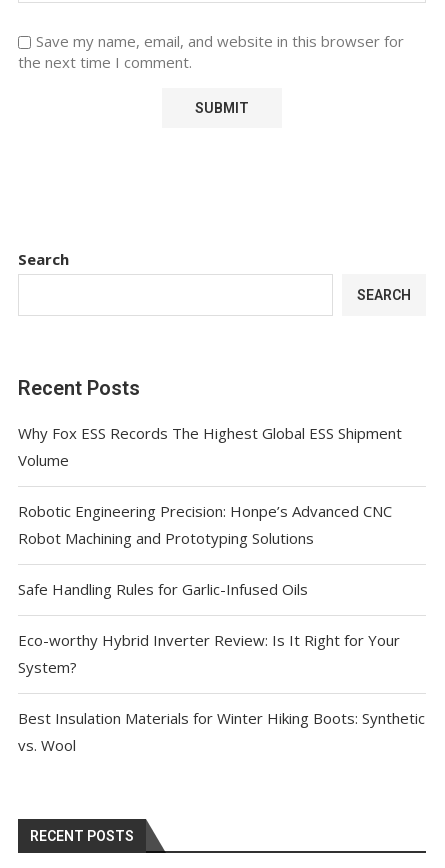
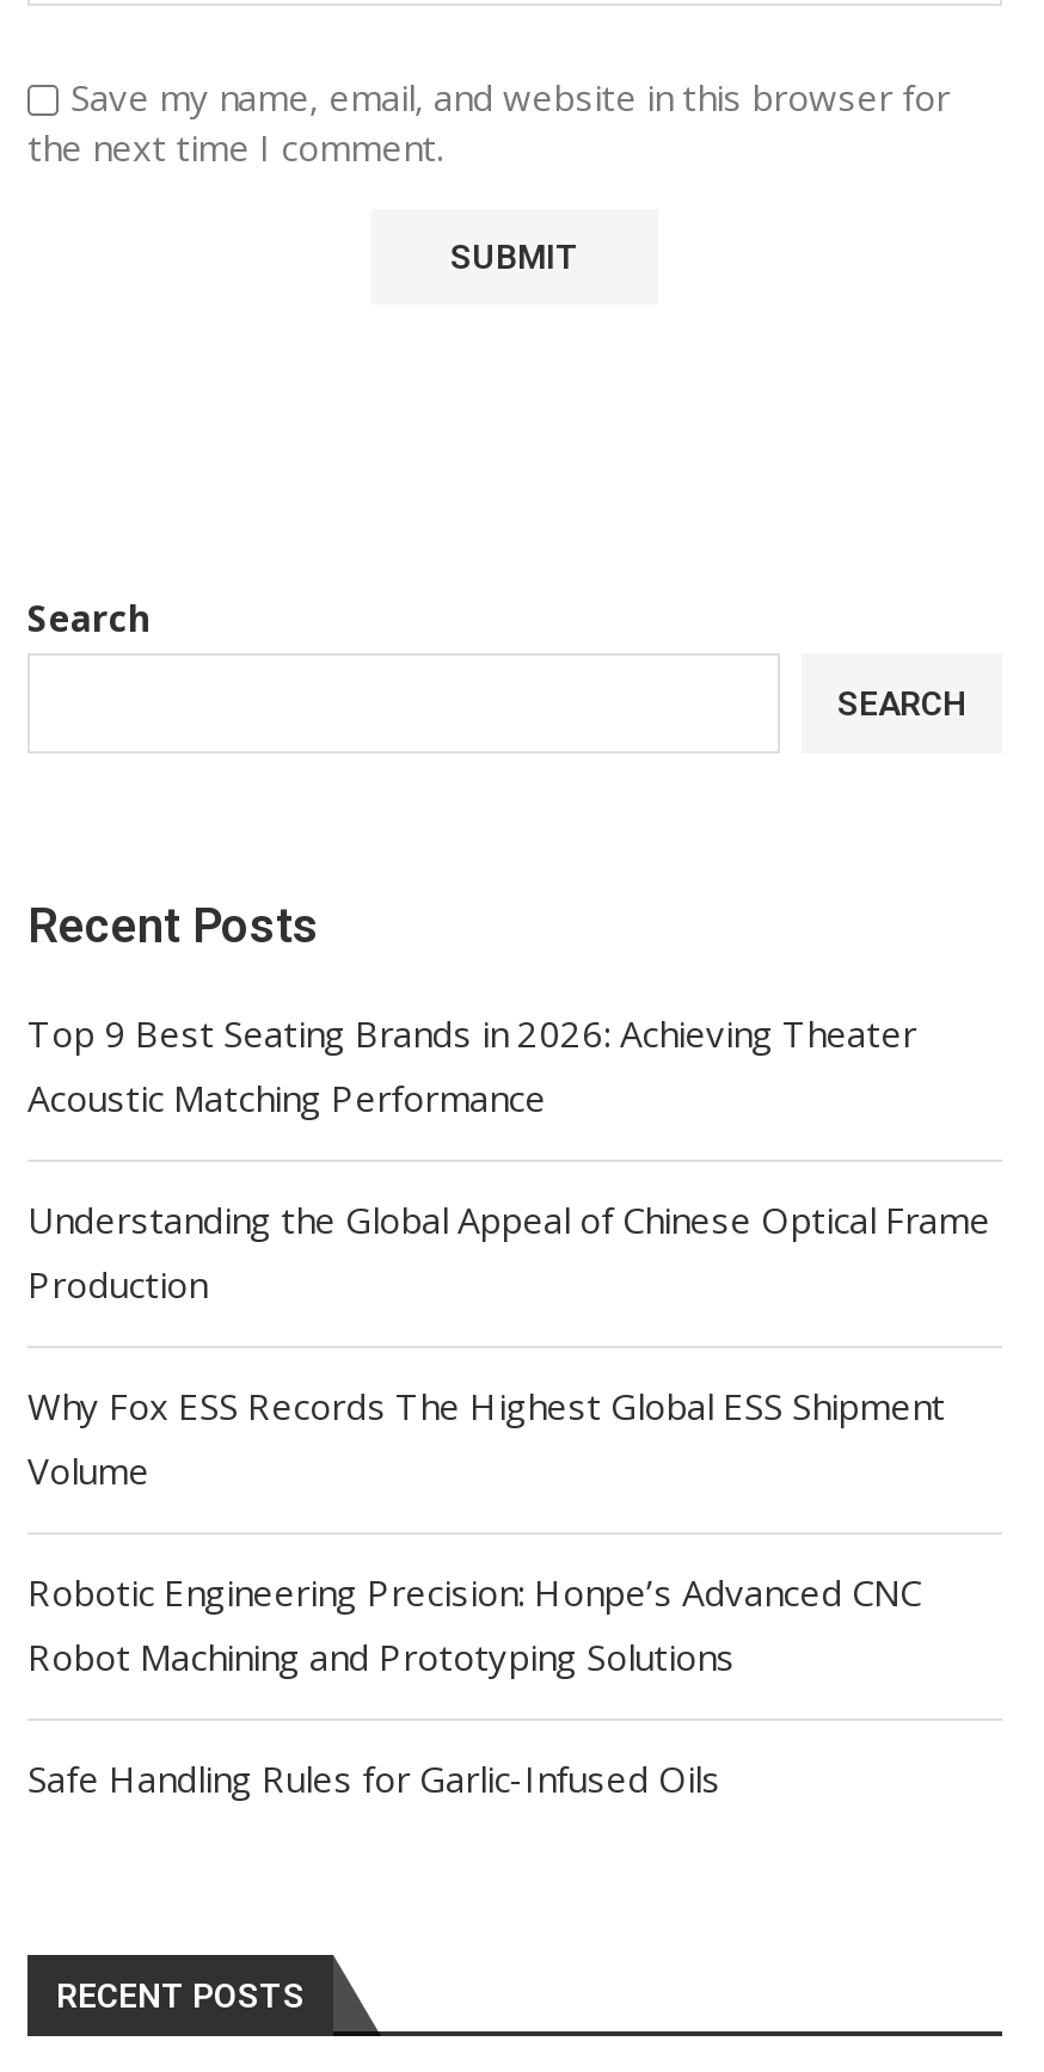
none -> [27,1008,990,1307] Top 9 Best Seating Brands in 2026: Achieving Theater | Acoustic Matching Performance | Understanding the Global Appeal of Chinese Optical Frame | Production
moved [18,423,402,599] -> [27,1381,945,1801]: Why Fox ESS Records The Highest Global ESS Shipment | Volume | Robotic Engineering Precision: Honpe’s Advanced CNC | Robot Machining and Prototyping Solutions | Safe Handling Rules for Garlic-Infused Oils
[18,630,425,755] Eco-worthy Hybrid Inverter Review: Is It Right for Your | System? | Best Insulation Materials for Winter Hiking Boots: Synthetic | vs. Wool -> none

